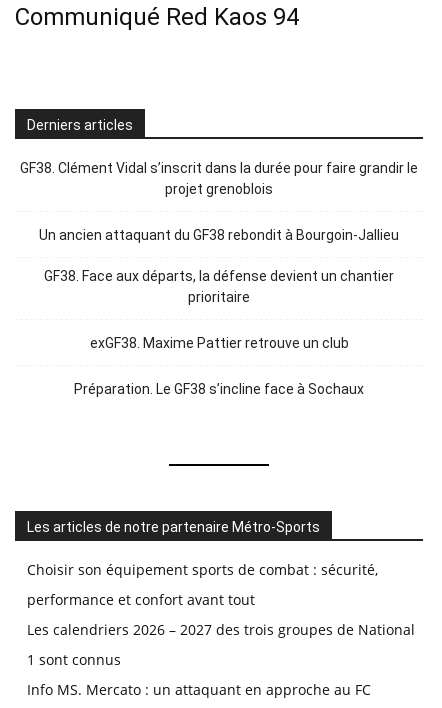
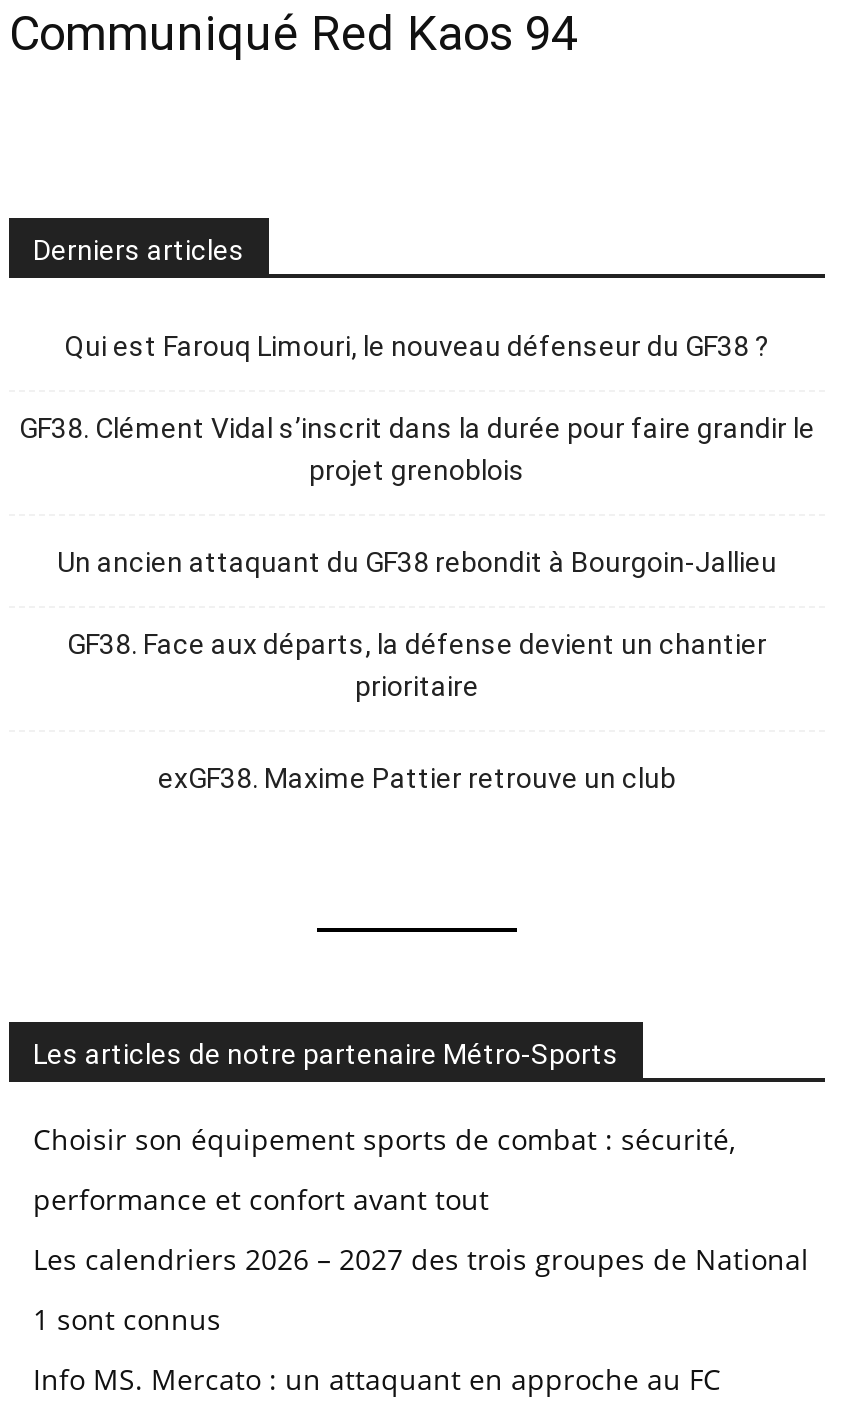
none -> [65,330,769,362] Qui est Farouq Limouri, le nouveau défenseur du GF38 ?
moved [20,160,418,351] -> [19,412,815,794]: GF38. Clément Vidal s’inscrit dans la durée pour faire grandir le | projet grenoblois | Un ancien attaquant du GF38 rebondit à Bourgoin-Jallieu | GF38. Face aux départs, la défense devient un chantier | prioritaire | exGF38. Maxime Pattier retrouve un club
[74,381,364,397] Préparation. Le GF38 s’incline face à Sochaux -> none

